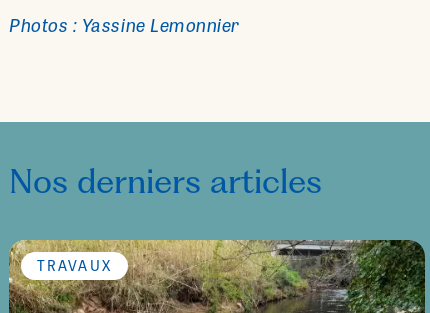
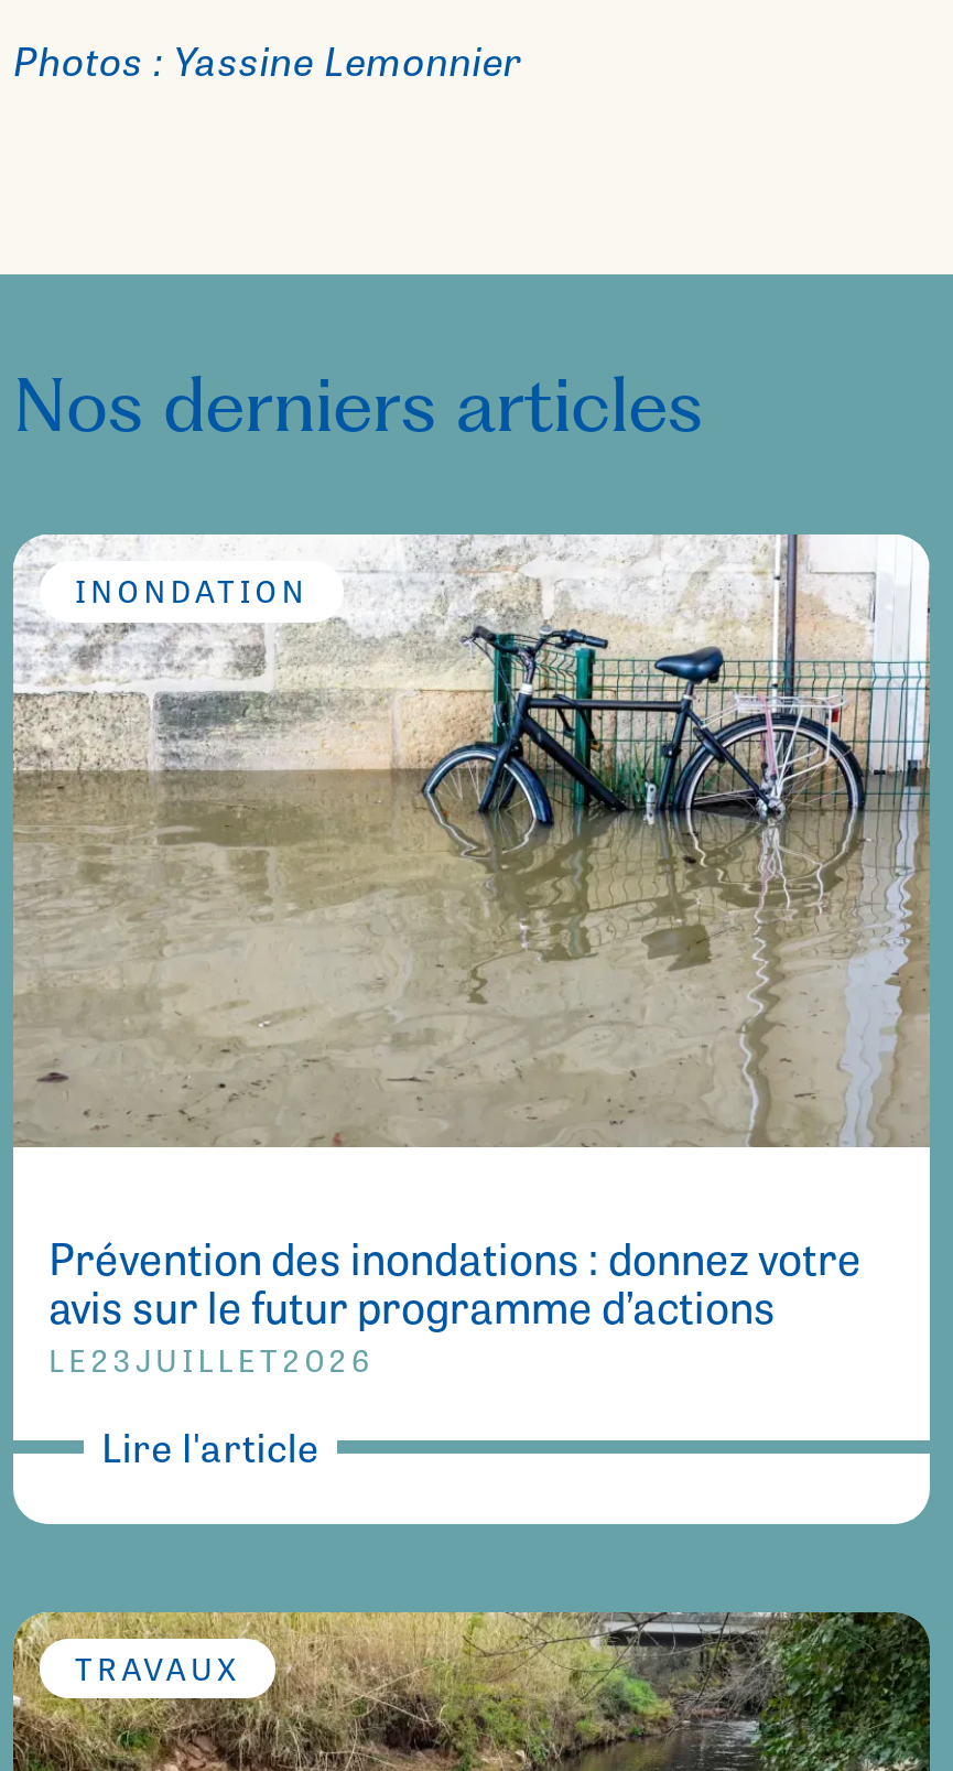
none -> [11,532,932,1526] [image] | INONDATION
none -> [48,1239,862,1475] Prévention des inondations : donnez votre | avis sur le futur programme d’actions | LE 23 JUILLET 2026 | Lire l'article

